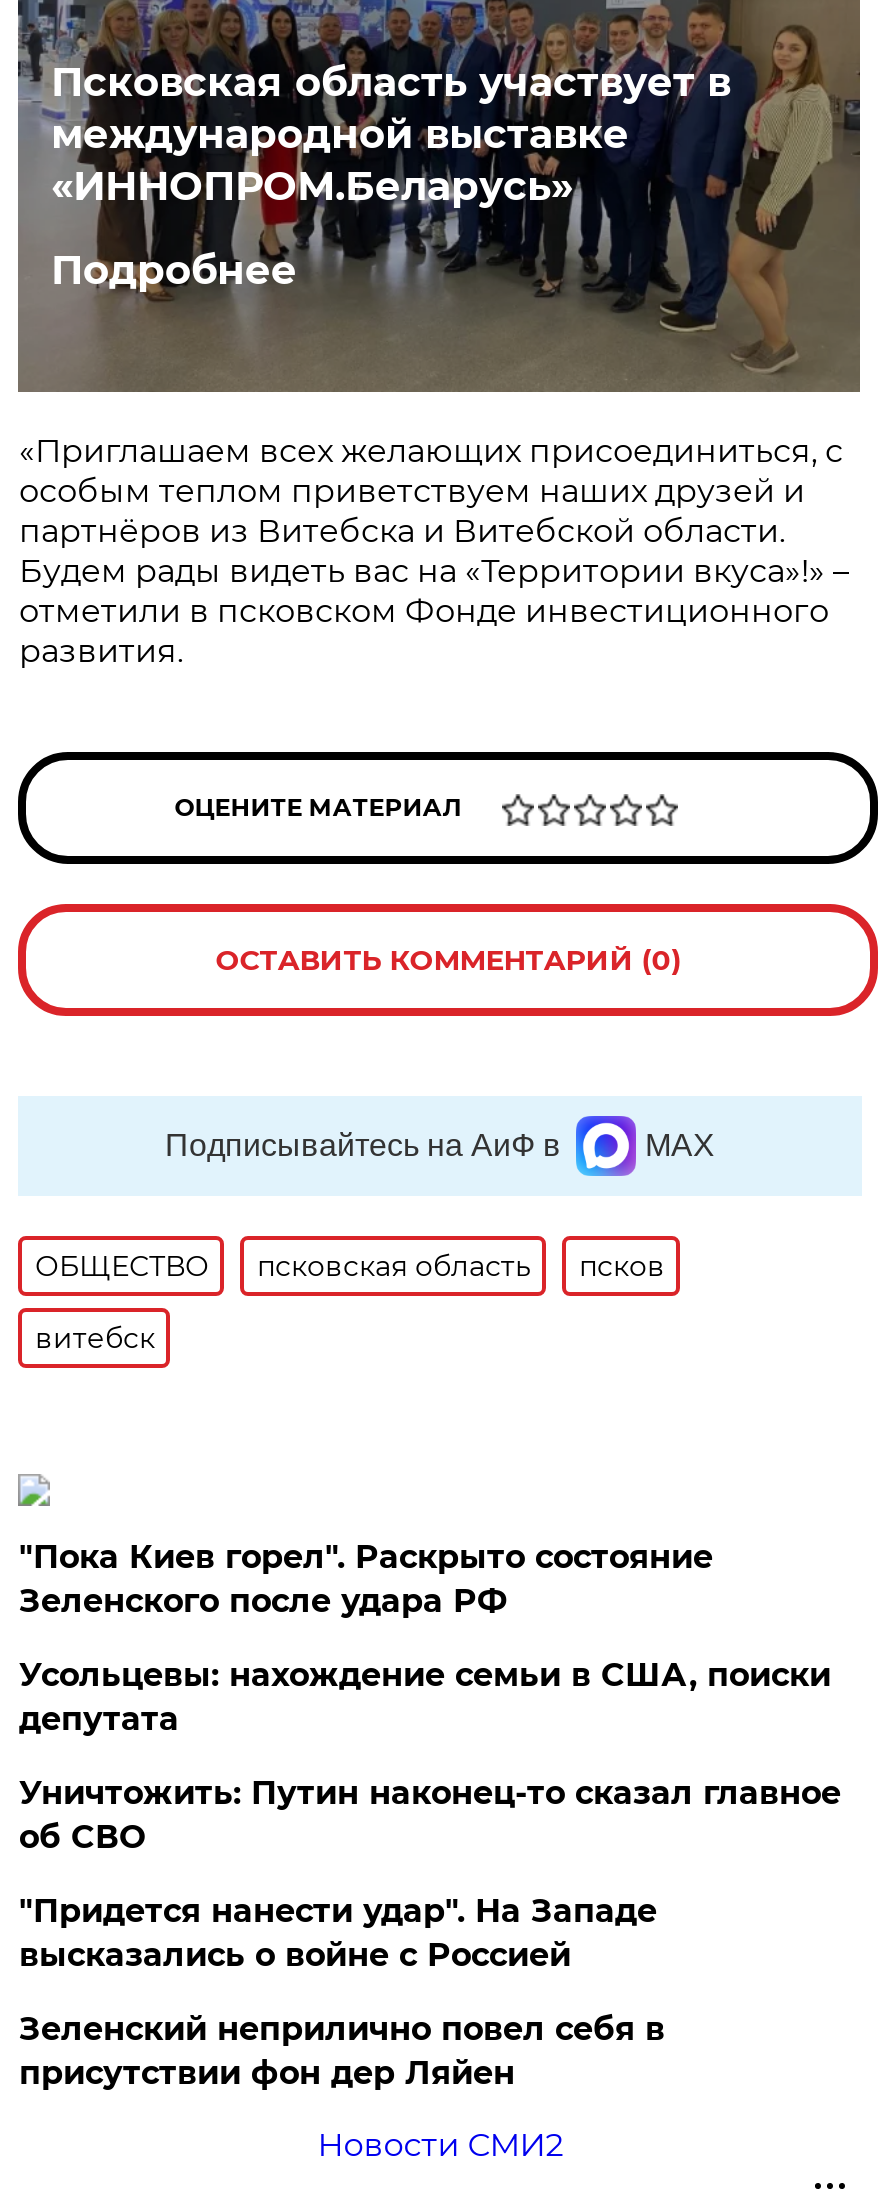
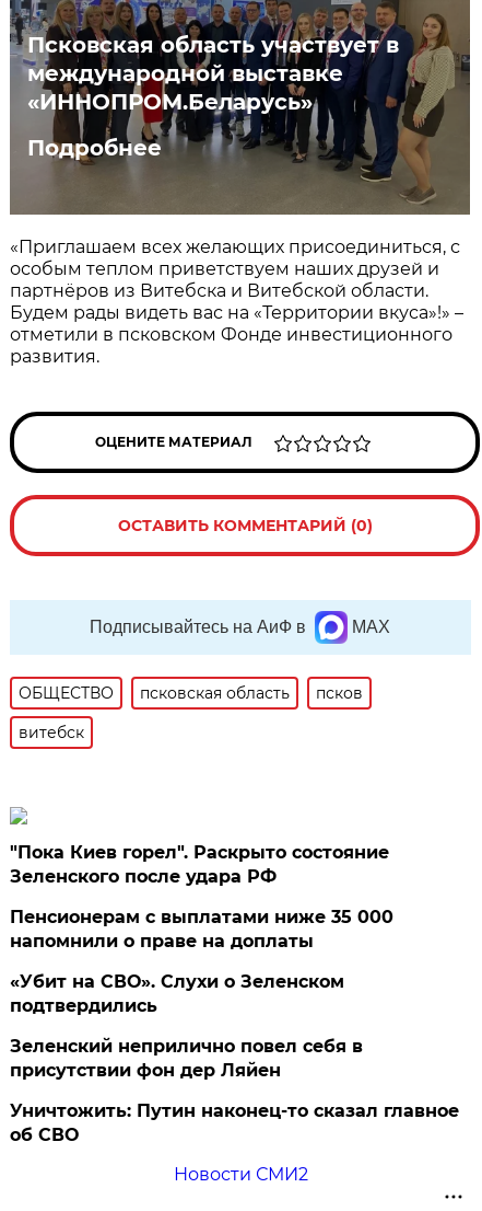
[19,1656,831,1974] Усольцевы: нахождение семьи в США, поиски | депутата | "Придется нанести удар". На Западе | высказались о войне с Россией -> [10,907,394,1016] Пенсионерам с выплатами ниже 35 000 | напомнили о праве на доплаты | «Убит на СВО». Слухи о Зеленском | подтвердились
moved [19,1774,841,1856] -> [10,1100,459,1145]: Уничтожить: Путин наконец-то сказал главное | об СВО
moved [19,2010,665,2092] -> [10,1036,363,1081]: Зеленский неприлично повел cебя в | присутствии фон дер Ляйен

